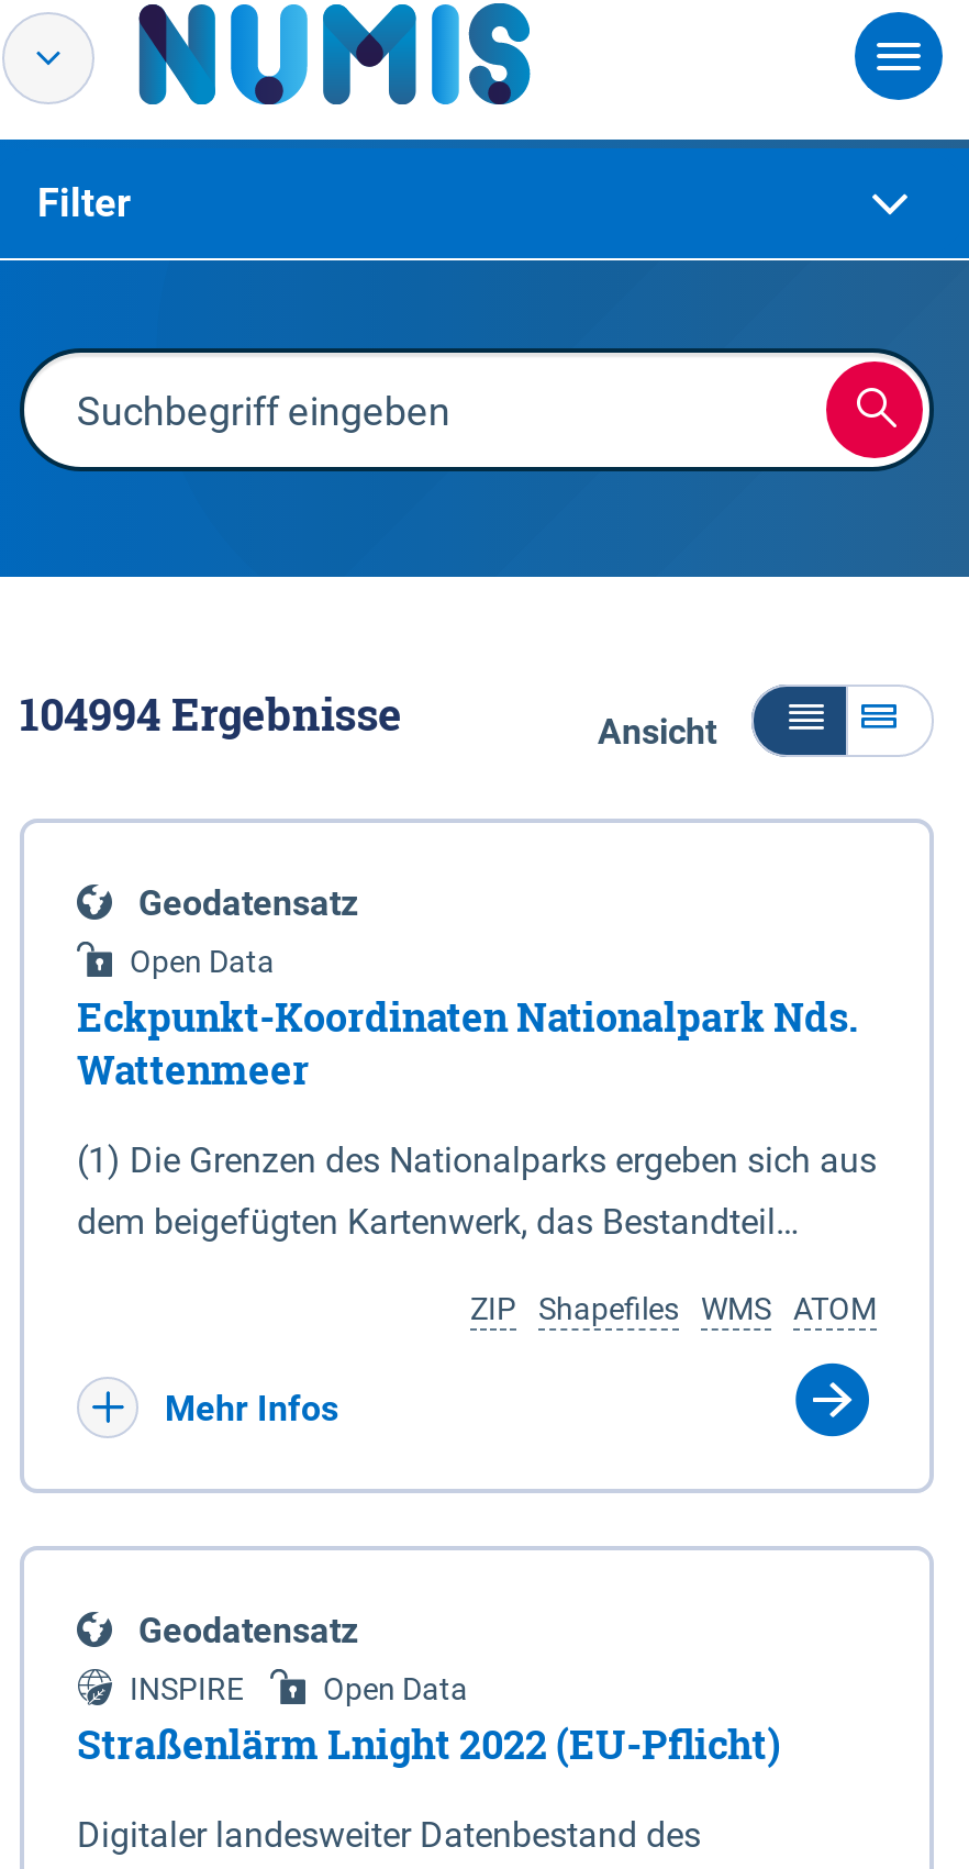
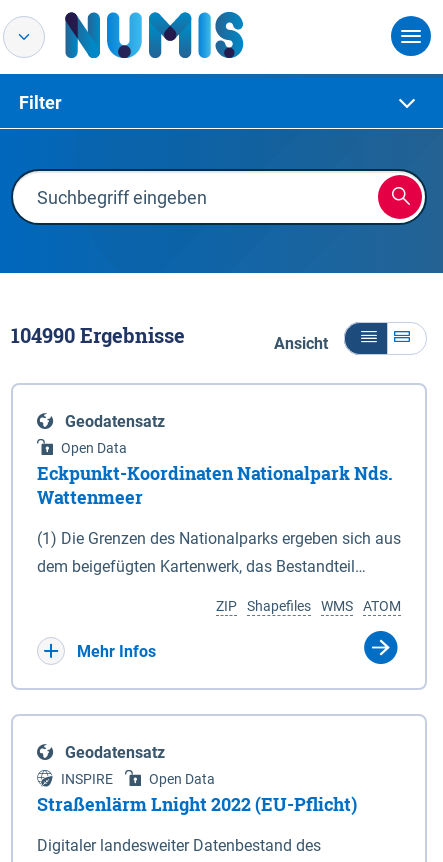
[20,685,402,742] 104994 Ergebnisse -> [11,322,185,348] 104990 Ergebnisse

